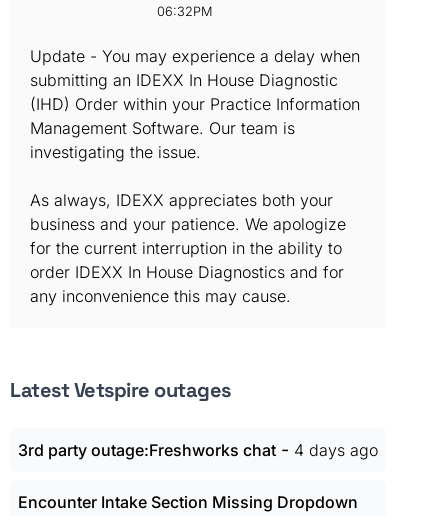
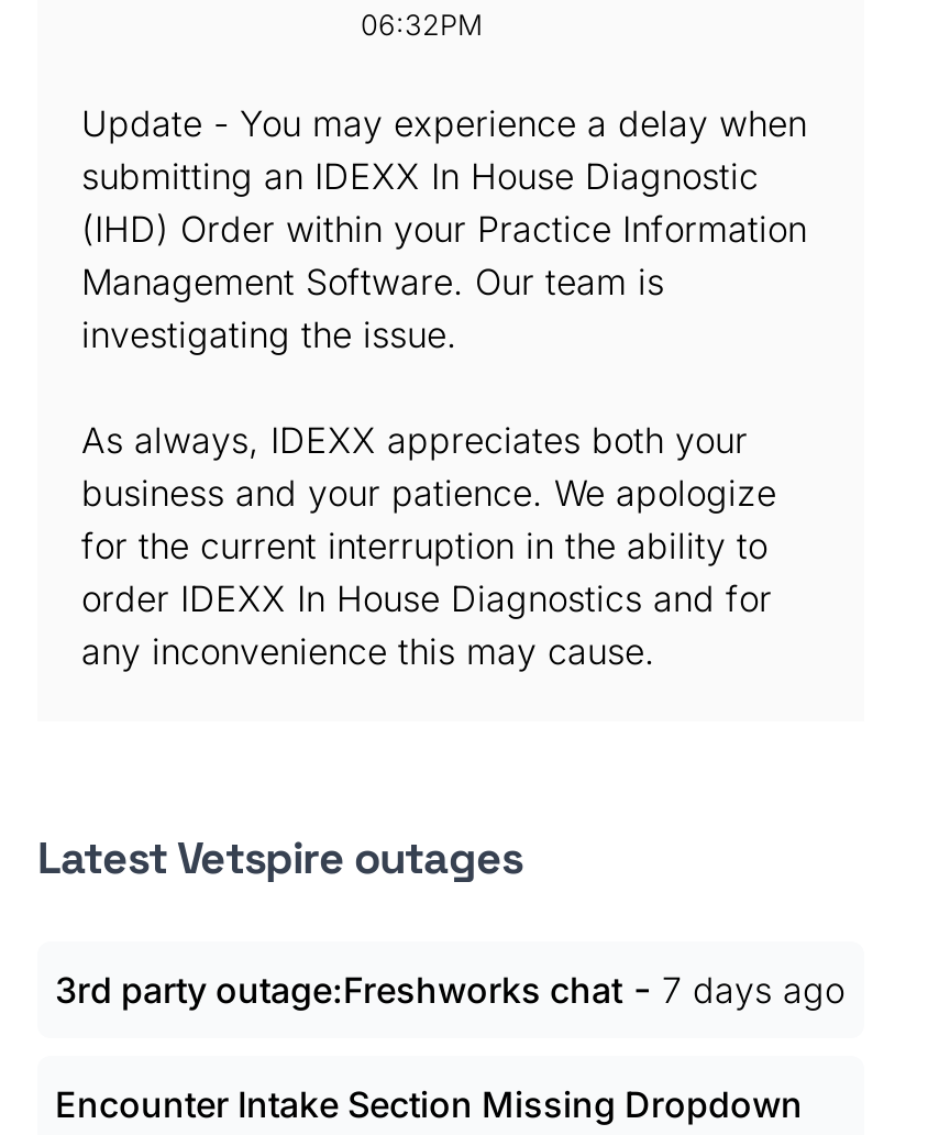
[18,439,378,460] 3rd party outage:Freshworks chat - 4 days ago -> [55,966,844,1012] 3rd party outage:Freshworks chat - 7 days ago

